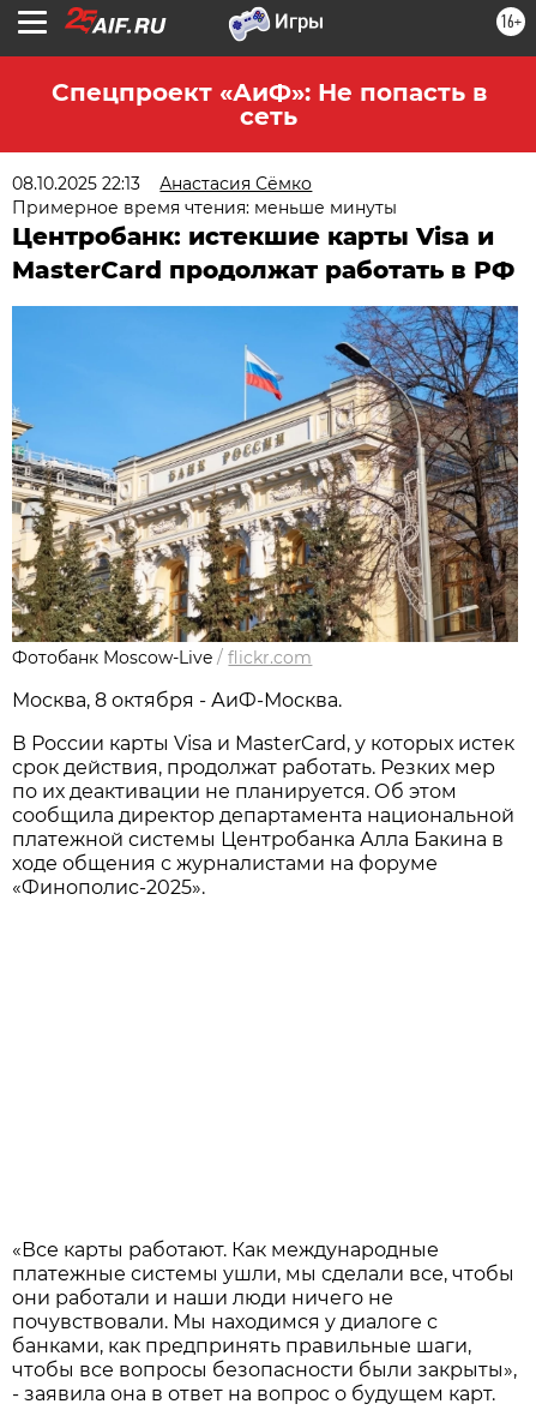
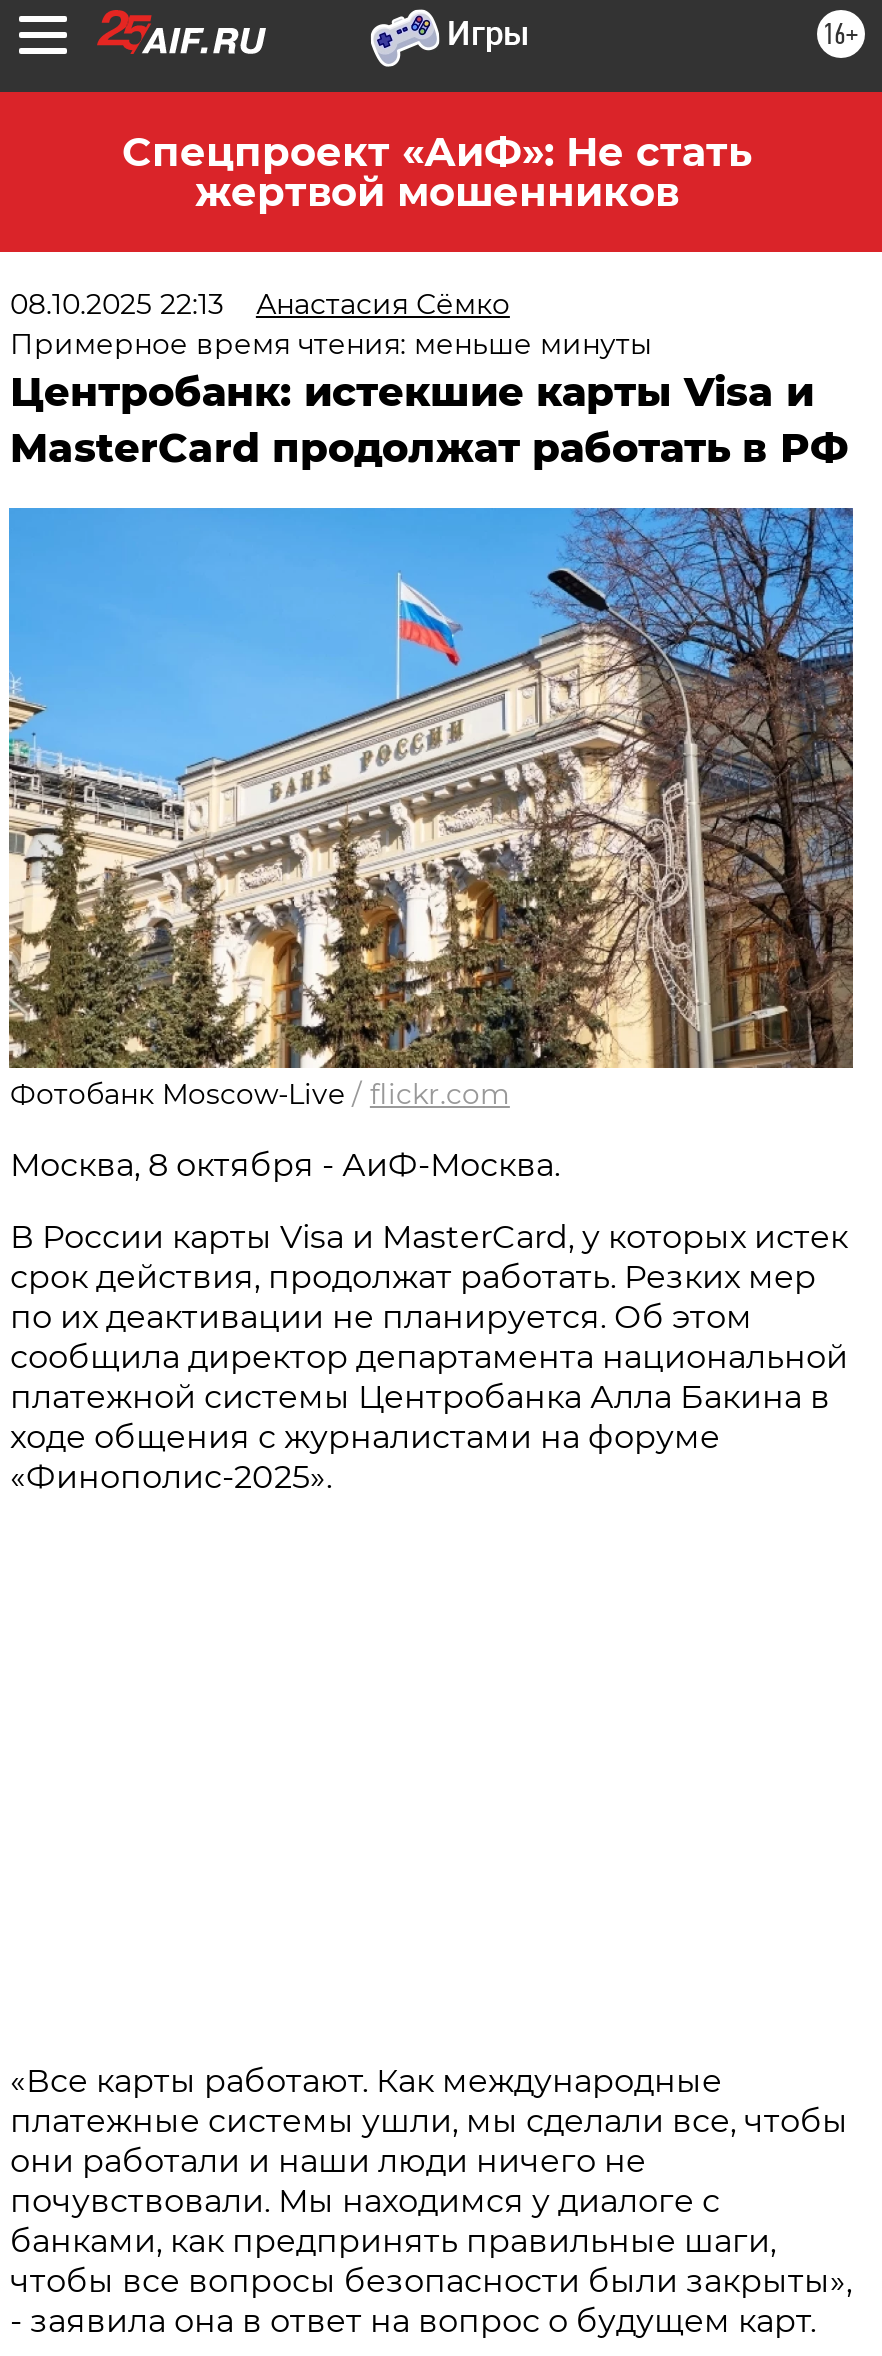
[51,78,486,131] Спецпроект «АиФ»: Не попасть в | сеть -> [122,128,752,216] Спецпроект «АиФ»: Не стать | жертвой мошенников

